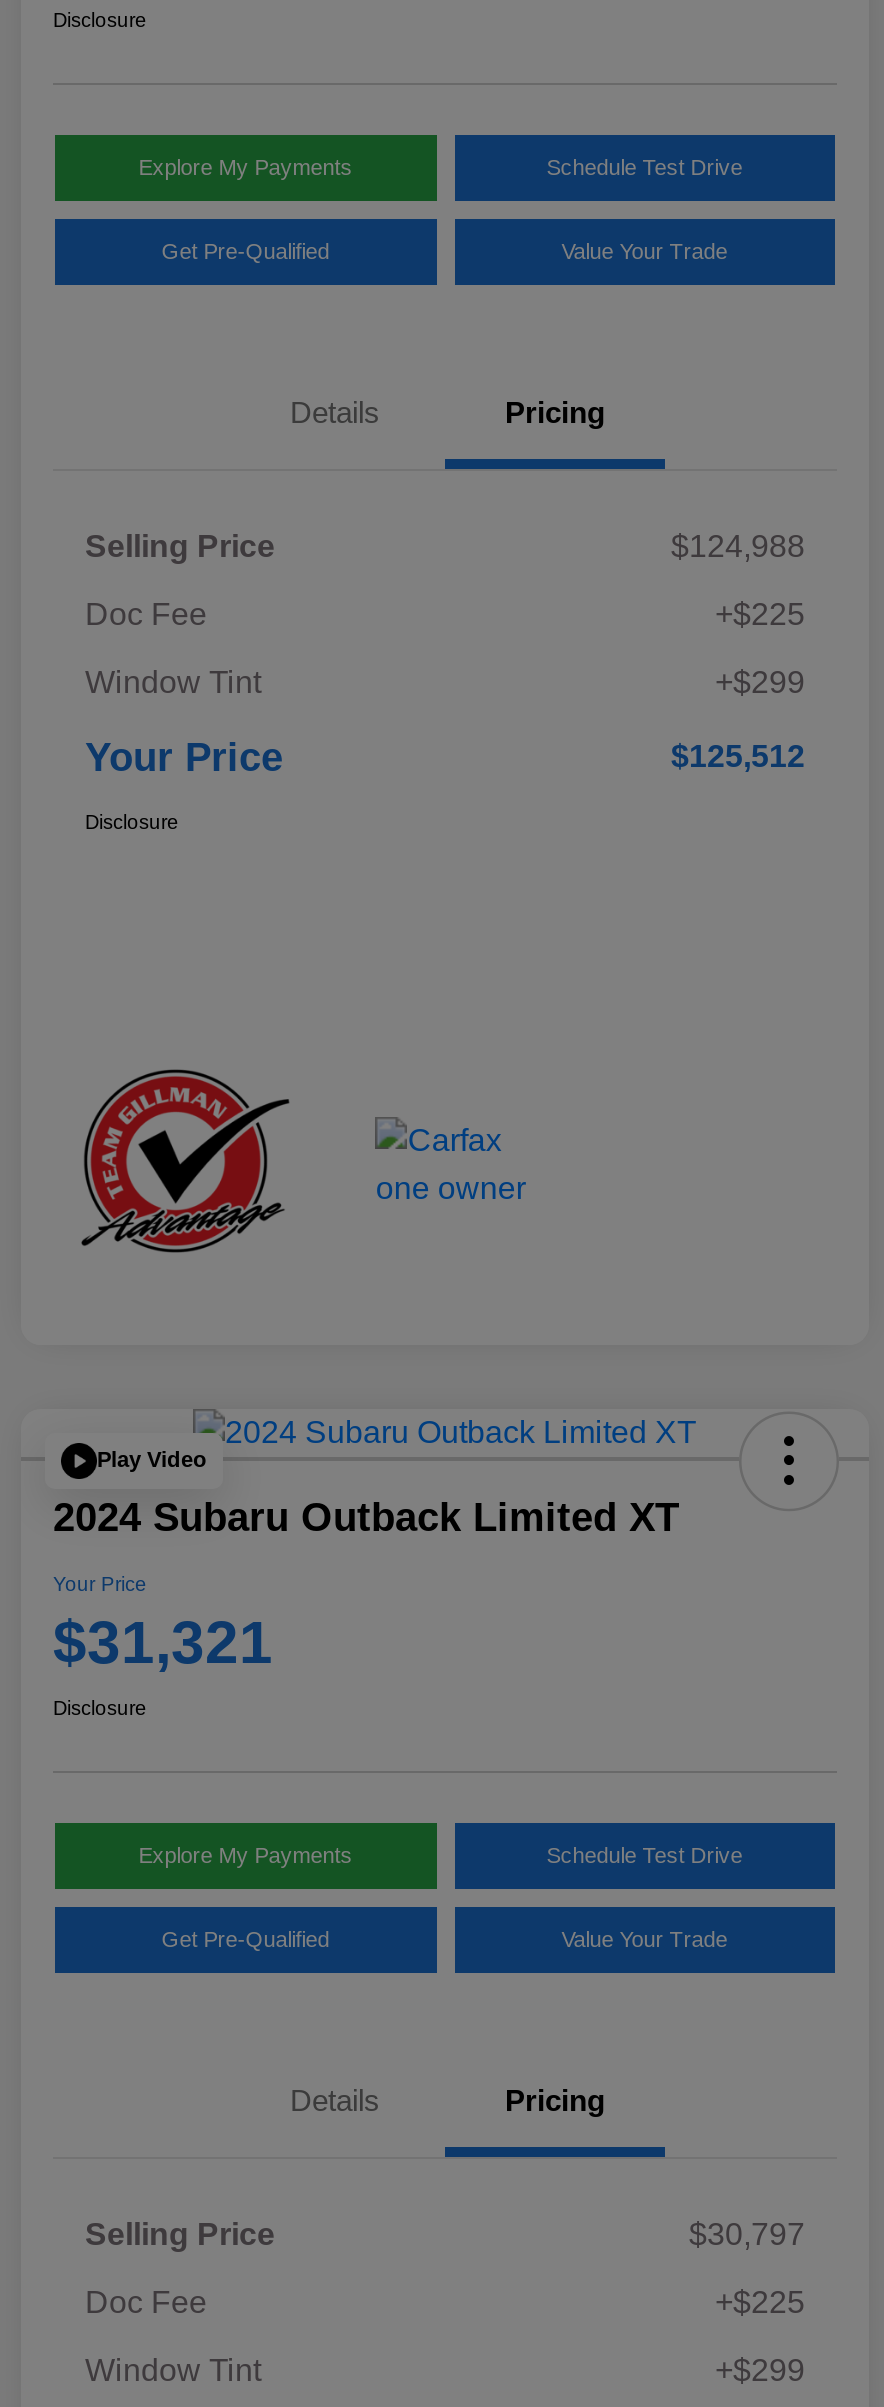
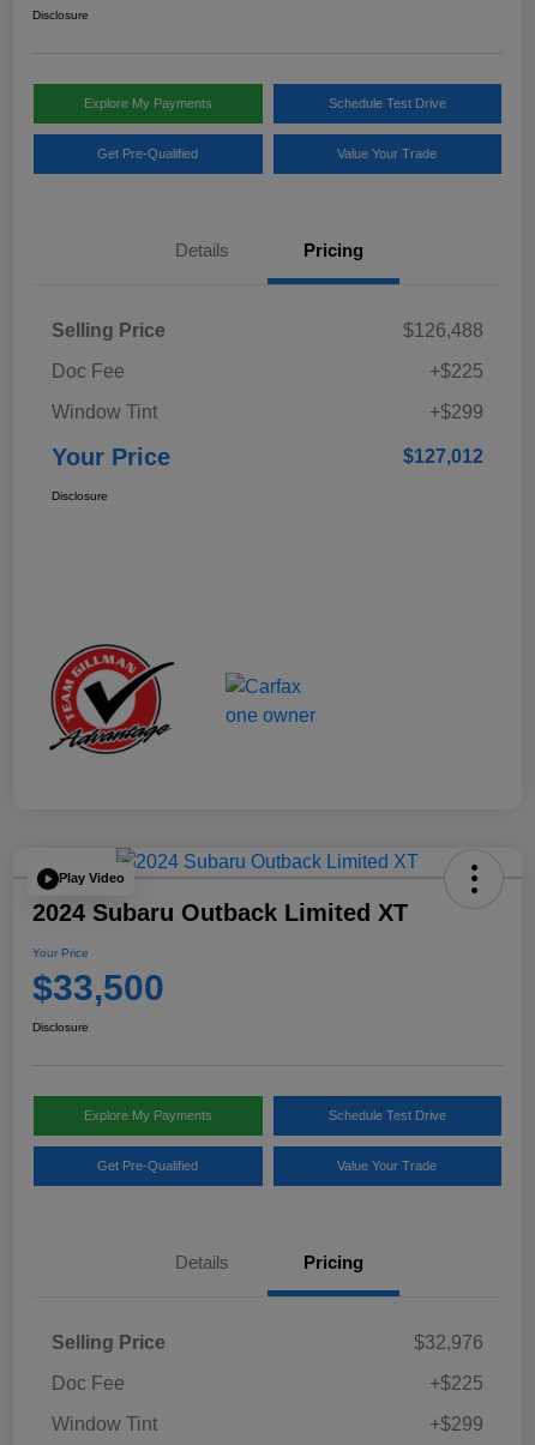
[671,529,805,563] $124,988 -> [403,320,483,340] $126,488
[671,739,805,773] $125,512 -> [403,446,483,466] $127,012
[53,1609,273,1675] $31,321 -> [32,967,164,1007] $33,500
[689,2217,805,2251] $30,797 -> [414,1332,483,1352] $32,976

